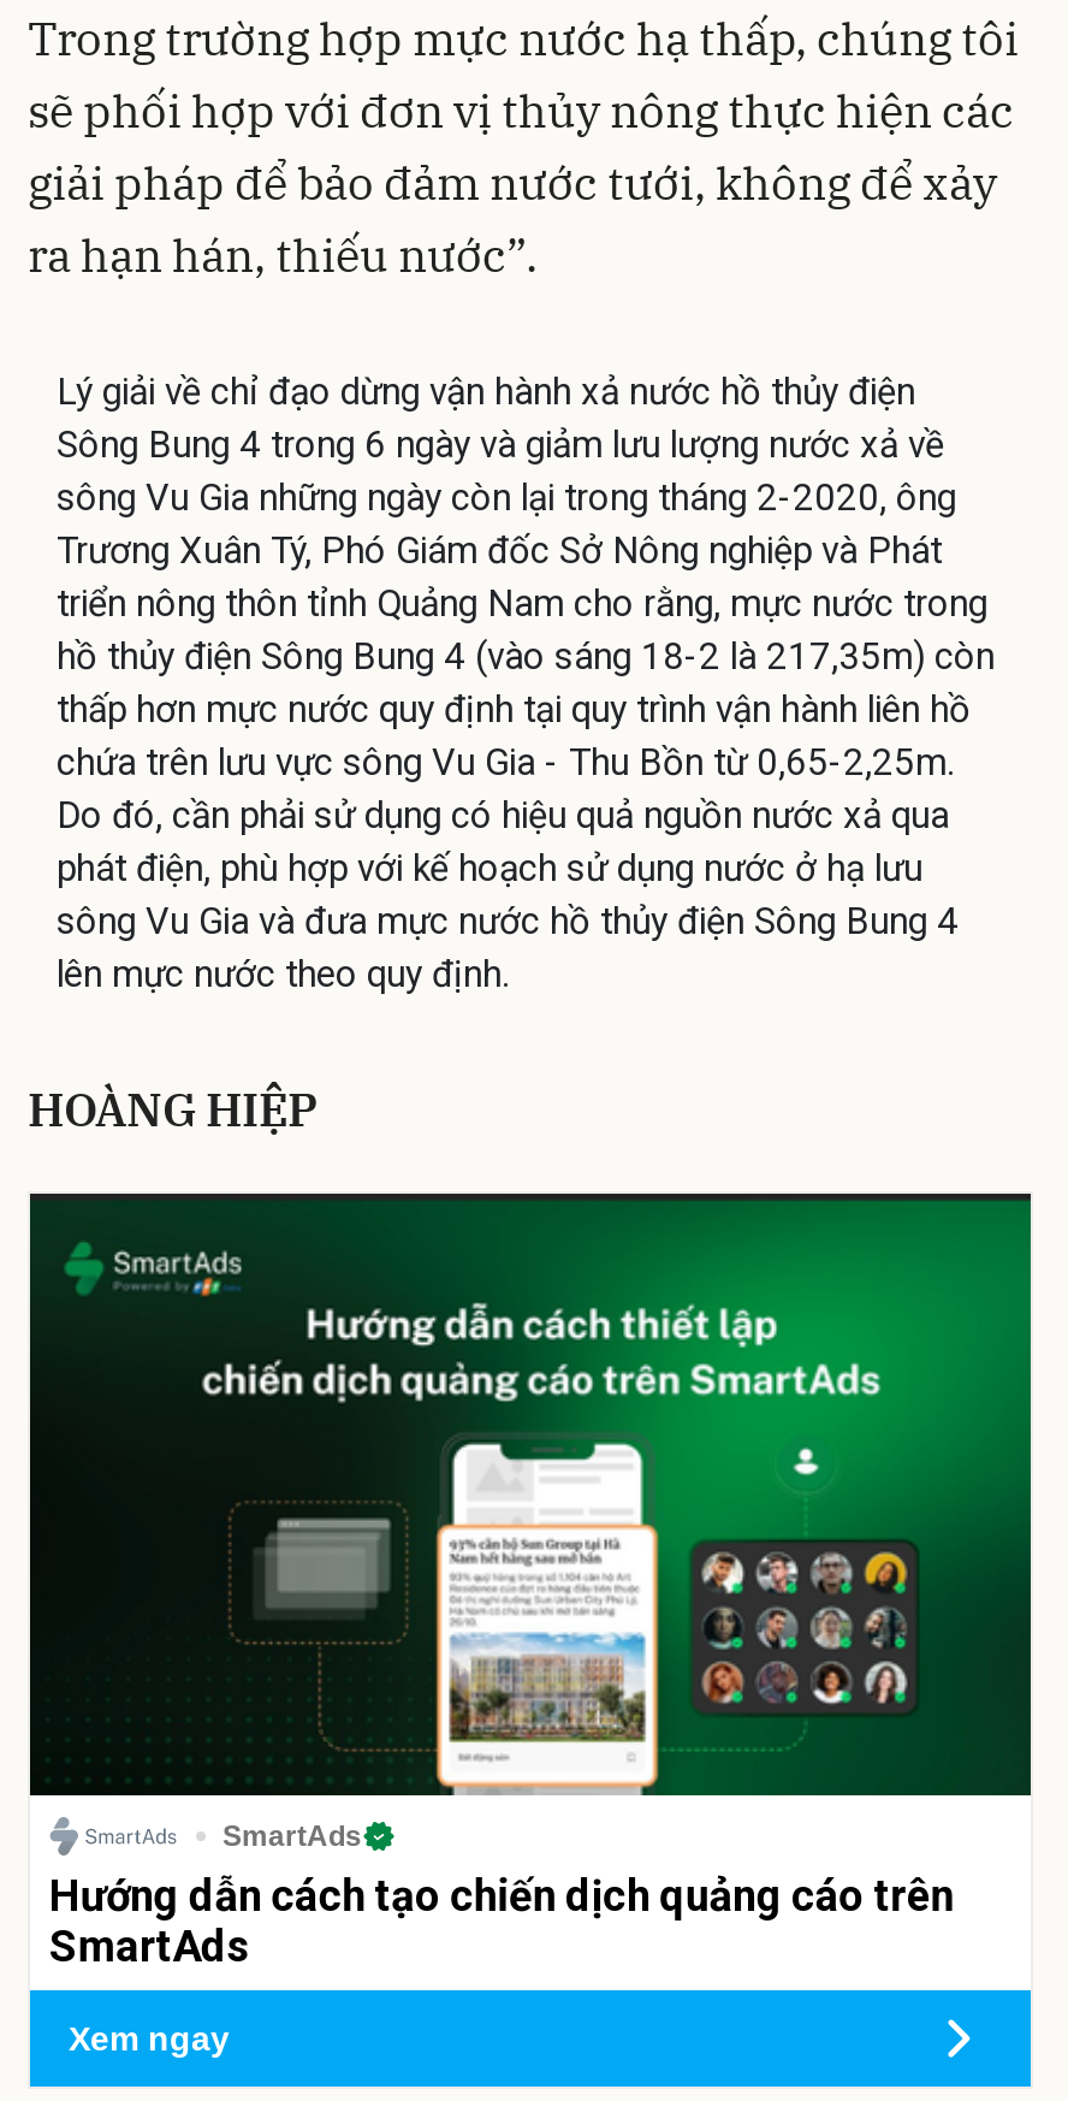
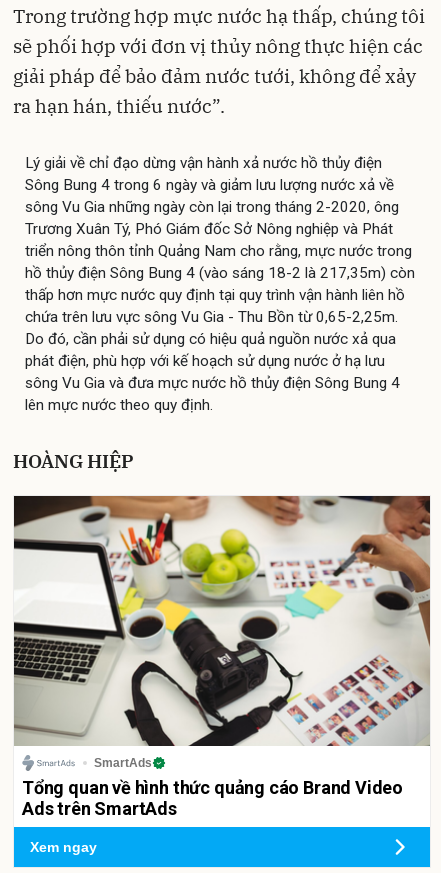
[28,1191,1033,1970] [image] | Hướng dẫn cách tạo chiến dịch quảng cáo trên | SmartAds -> [13,495,431,819] [image] | Tổng quan về hình thức quảng cáo Brand Video | Ads trên SmartAds

